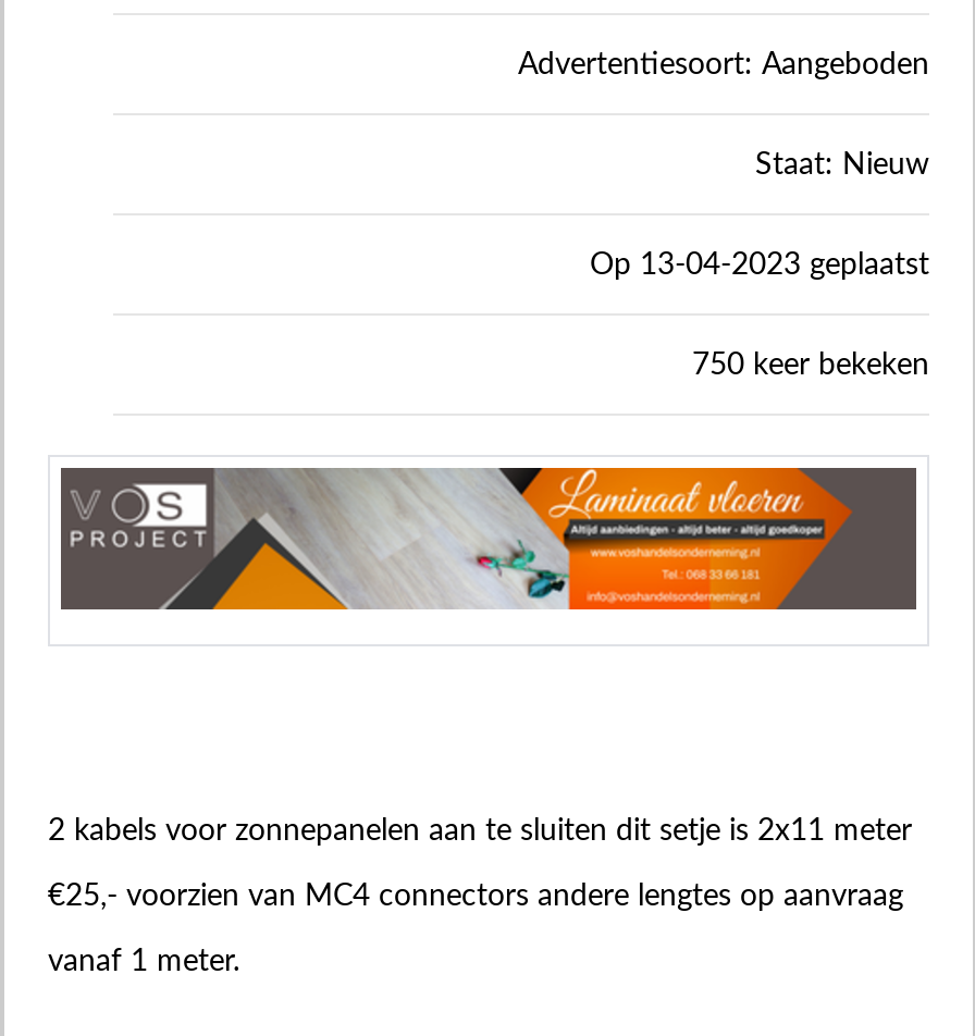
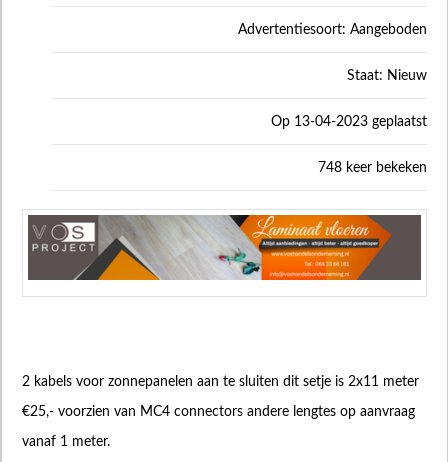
[692,350,929,380] 750 keer bekeken -> [318,161,427,175] 748 keer bekeken

